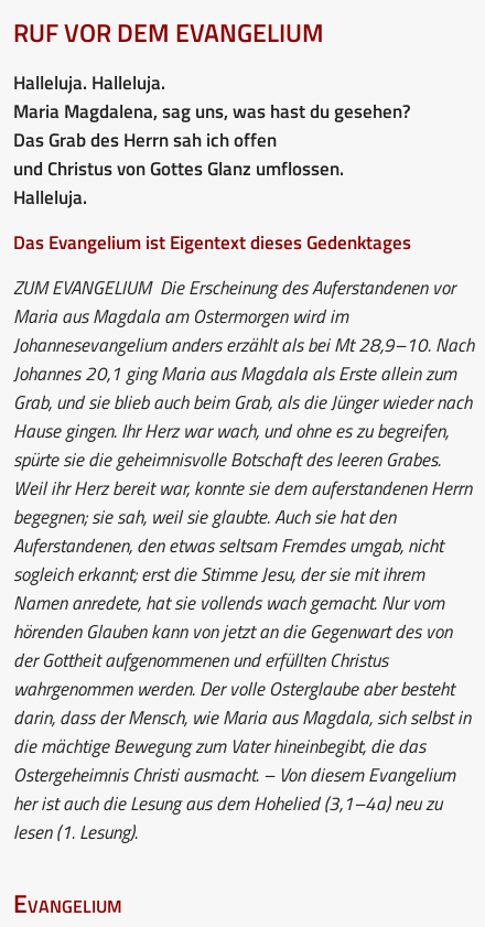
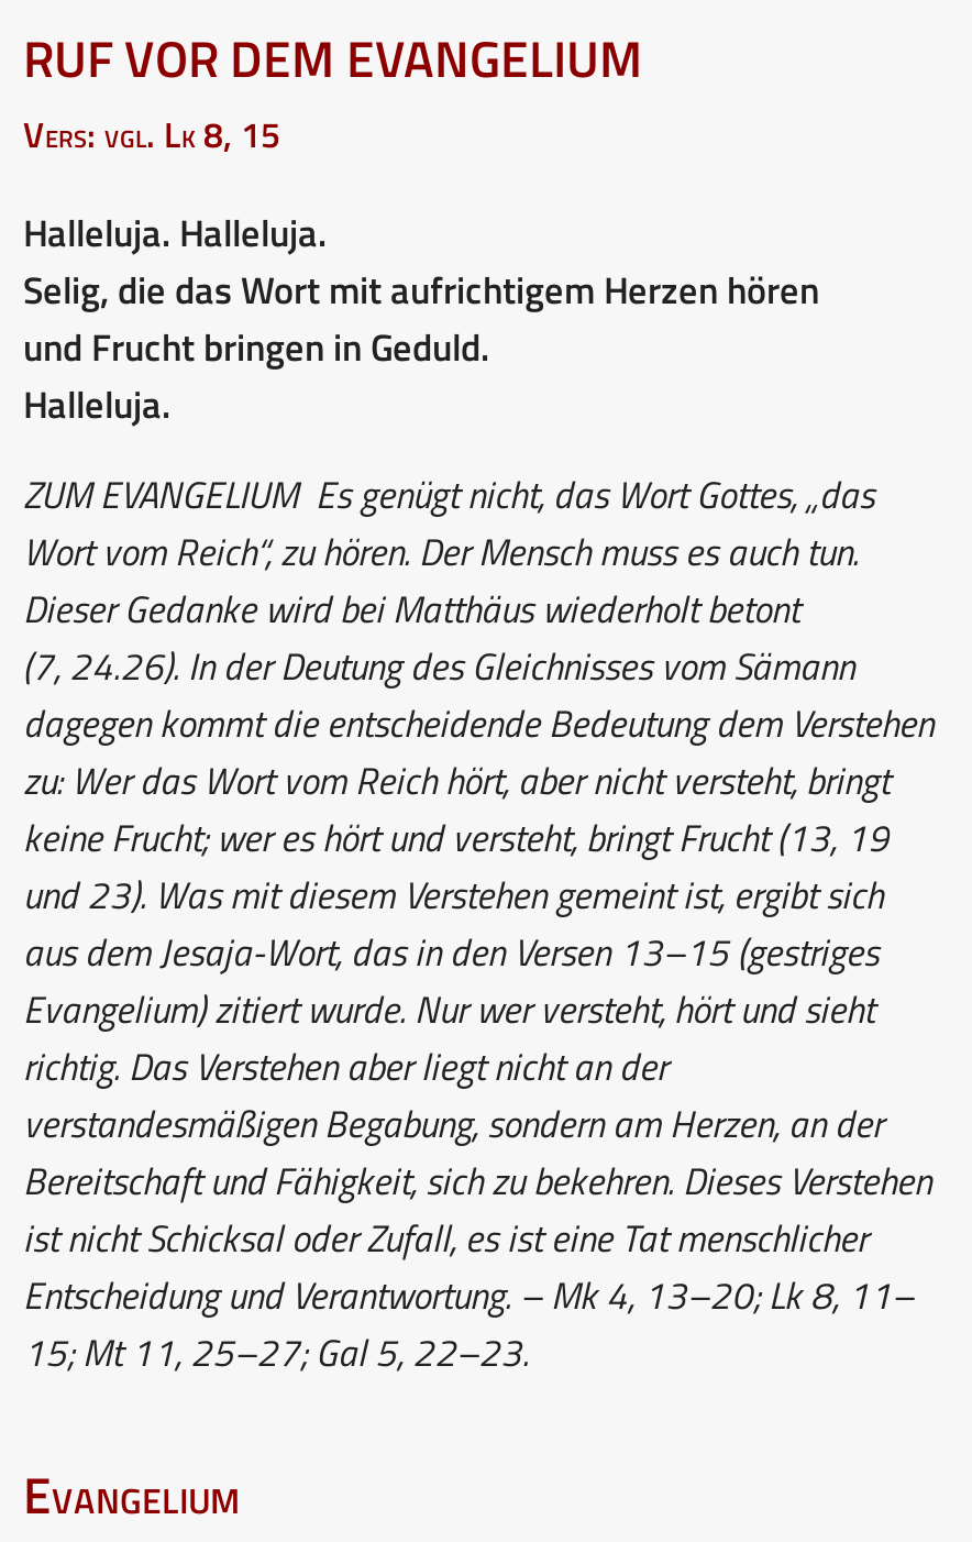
none -> [23,108,280,160] Vers: vgl. Lk 8, 15
moved [13,68,165,97] -> [23,204,327,262]: Halleluja. Halleluja.
[13,97,411,183] Maria Magdalena, sag uns, was hast du gesehen? | Das Grab des Herrn sah ich offen | und Christus von Gottes Glanz umflossen. -> [23,262,819,376] Selig, die das Wort mit aufrichtigem Herzen hören | und Frucht bringen in Geduld.
[13,228,474,846] Das Evangelium ist Eigentext dieses Gedenktages | ZUM EVANGELIUM Die Erscheinung des Auferstandenen vor | Maria aus Magdala am Ostermorgen wird im | Johannesevangelium anders erzählt als bei Mt 28,9–10. Nach | Johannes 20,1 ging Maria aus Magdala als Erste allein zum | Grab, und sie blieb auch beim Grab, als die Jünger wieder nach | Hause gingen. Ihr Herz war wach, und ohne es zu begreifen, | spürte sie die geheimnisvolle Botschaft des leeren Grabes. | Weil ihr Herz bereit war, konnte sie dem auferstandenen Herrn | begegnen; sie sah, weil sie glaubte. Auch sie hat den | Auferstandenen, den etwas seltsam Fremdes umgab, nicht | sogleich erkannt; erst die Stimme Jesu, der sie mit ihrem | Namen anredete, hat sie vollends wach gemacht. Nur vom | hörenden Glauben kann von jetzt an die Gegenwart des von | der Gottheit aufgenommenen und erfüllten Christus | wahrgenommen werden. Der volle Osterglaube aber besteht | darin, dass der Mensch, wie Maria aus Magdala, sich selbst in | die mächtige Bewegung zum Vater hineinbegibt, die das | Ostergeheimnis Christi ausmacht. – Von diesem Evangelium | her ist auch die Lesung aus dem Hohelied (3,1–4a) neu zu | lesen (1. Lesung). -> [23,466,934,1381] ZUM EVANGELIUM Es genügt nicht, das Wort Gottes, „das | Wort vom Reich“, zu hören. Der Mensch muss es auch tun. | Dieser Gedanke wird bei Matthäus wiederholt betont | (7, 24.26). In der Deutung des Gleichnisses vom Sämann | dagegen kommt die entscheidende Bedeutung dem Verstehen | zu: Wer das Wort vom Reich hört, aber nicht versteht, bringt | keine Frucht; wer es hört und versteht, bringt Frucht (13, 19 | und 23). Was mit diesem Verstehen gemeint ist, ergibt sich | aus dem Jesaja-Wort, das in den Versen 13–15 (gestriges | Evangelium) zitiert wurde. Nur wer versteht, hört und sieht | richtig. Das Verstehen aber liegt nicht an der | verstandesmäßigen Begabung, sondern am Herzen, an der | Bereitschaft und Fähigkeit, sich zu bekehren. Dieses Verstehen | ist nicht Schicksal oder Zufall, es ist eine Tat menschlicher | Entscheidung und Verantwortung. – Mk 4, 13–20; Lk 8, 11– | 15; Mt 11, 25–27; Gal 5, 22–23.

